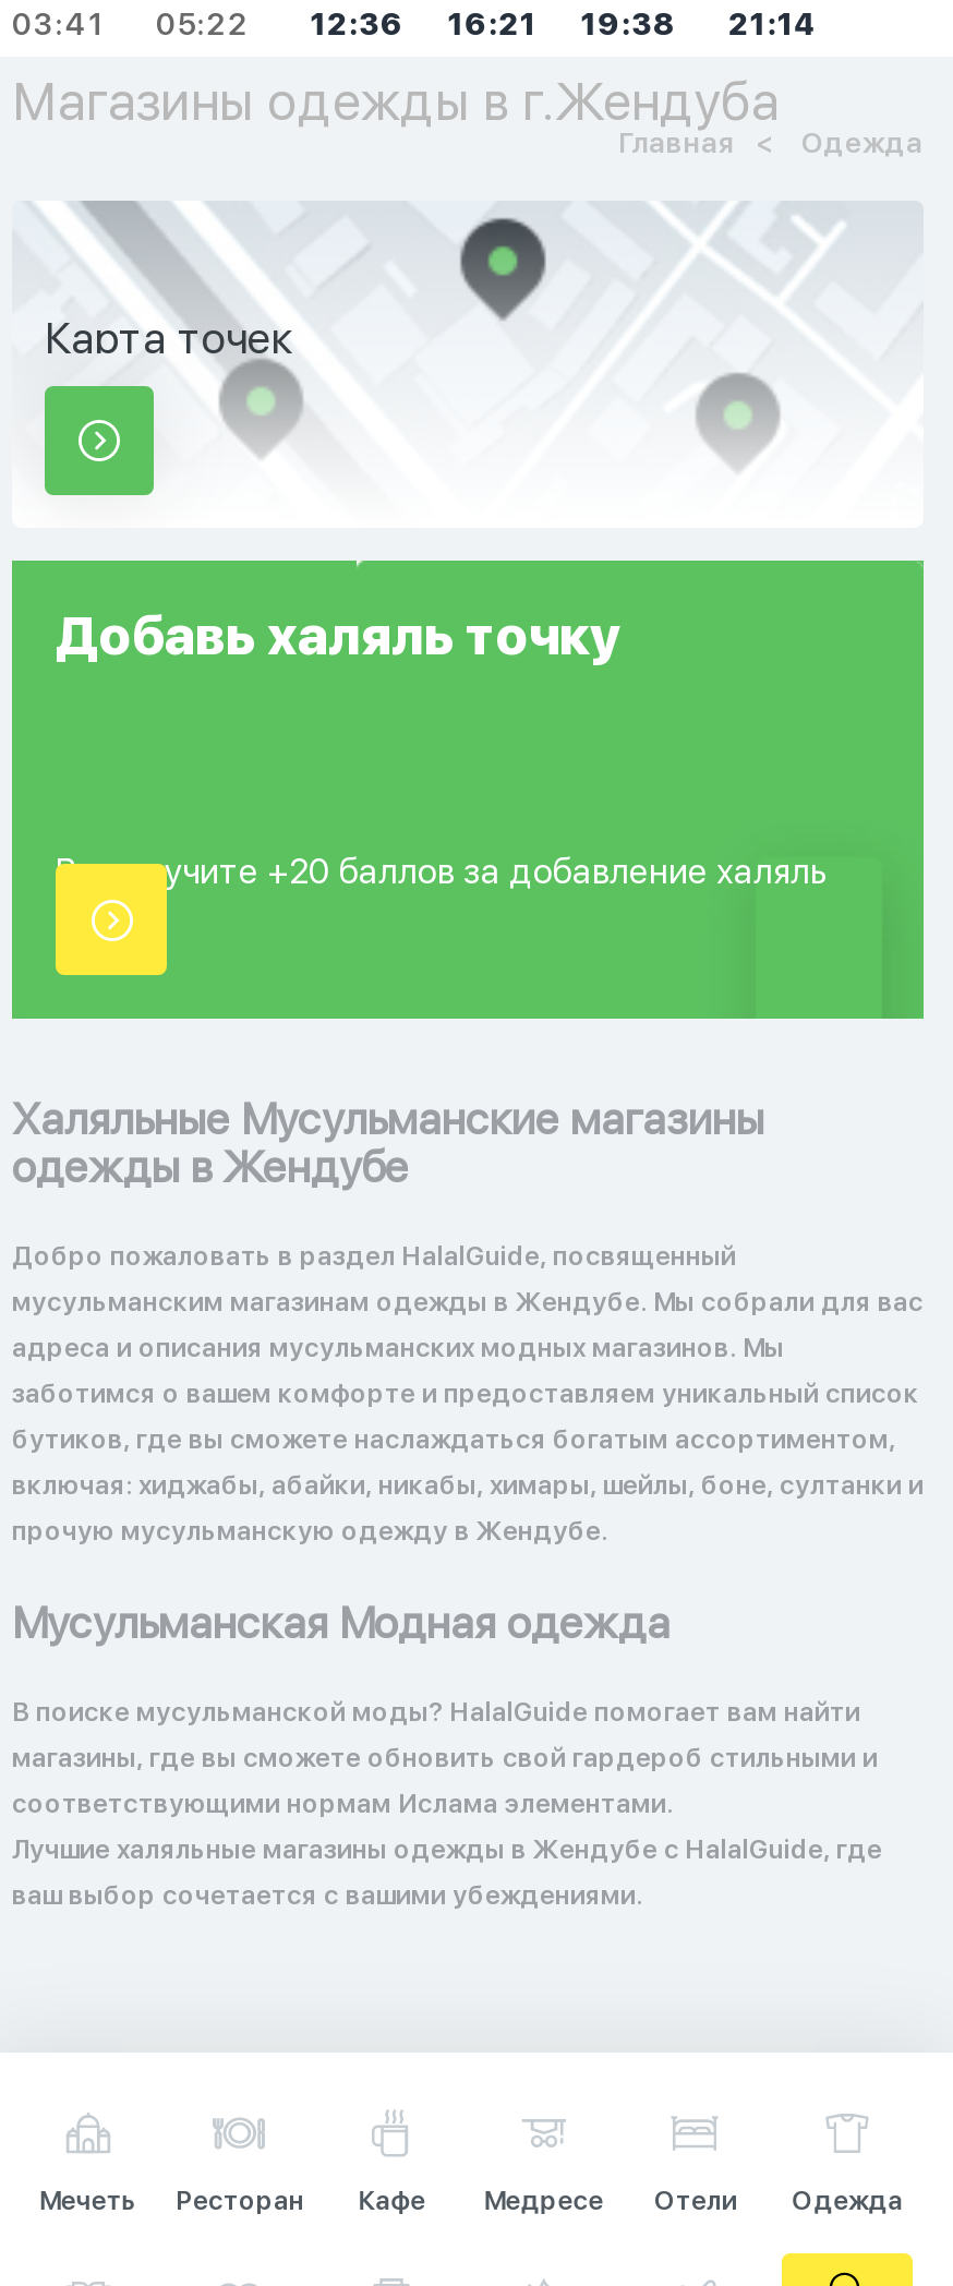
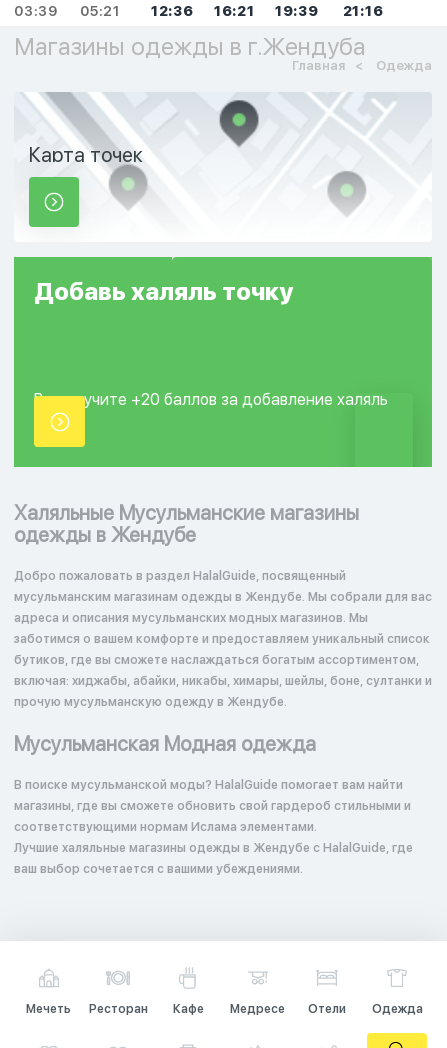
[12,7,104,41] 03:41 -> [14,3,58,19] 03:39
[156,7,250,41] 05:22 -> [80,3,120,19] 05:21
[581,7,677,41] 19:38 -> [275,3,319,19] 19:39
[729,7,818,41] 21:14 -> [343,3,384,19] 21:16

